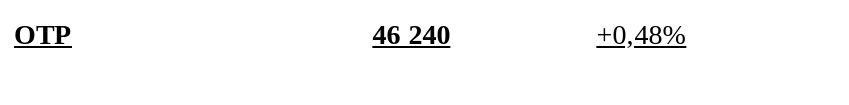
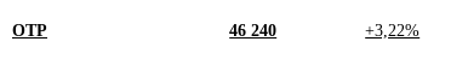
[596,19,686,49] +0,48% -> [365,21,420,39] +3,22%

